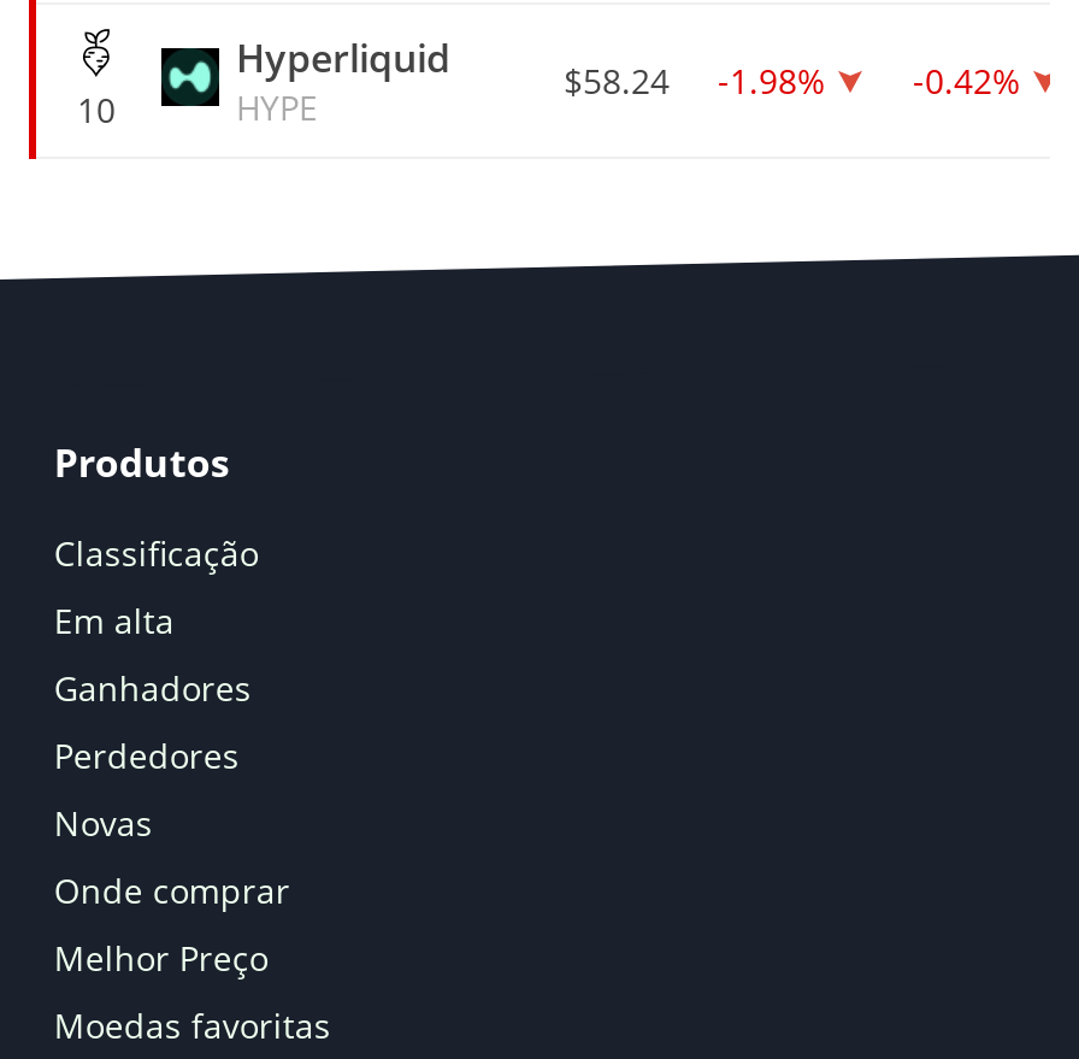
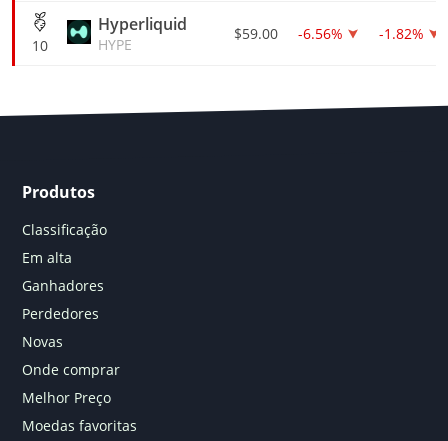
[564,58,670,104] $58.24 -> [234,24,278,43] $59.00
[718,58,836,104] -1.98% -> [298,24,347,43] -6.56%
[913,58,1031,104] -0.42% -> [379,24,428,43] -1.82%

